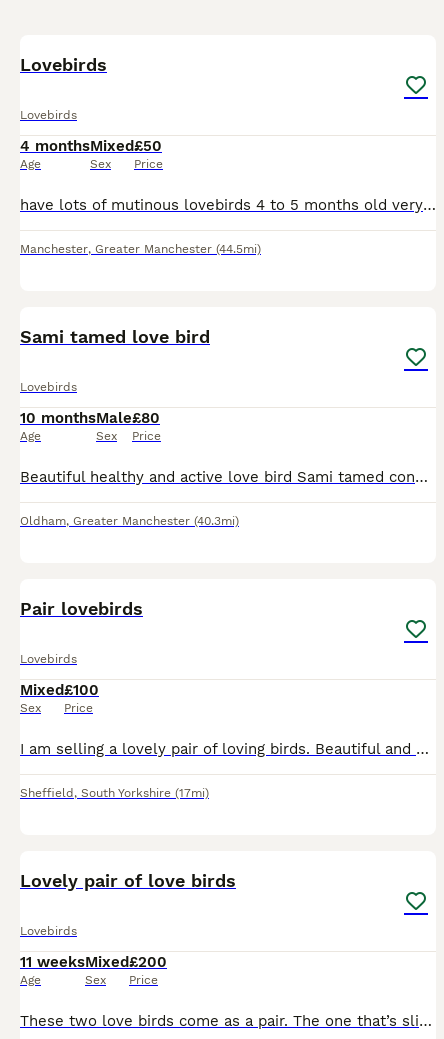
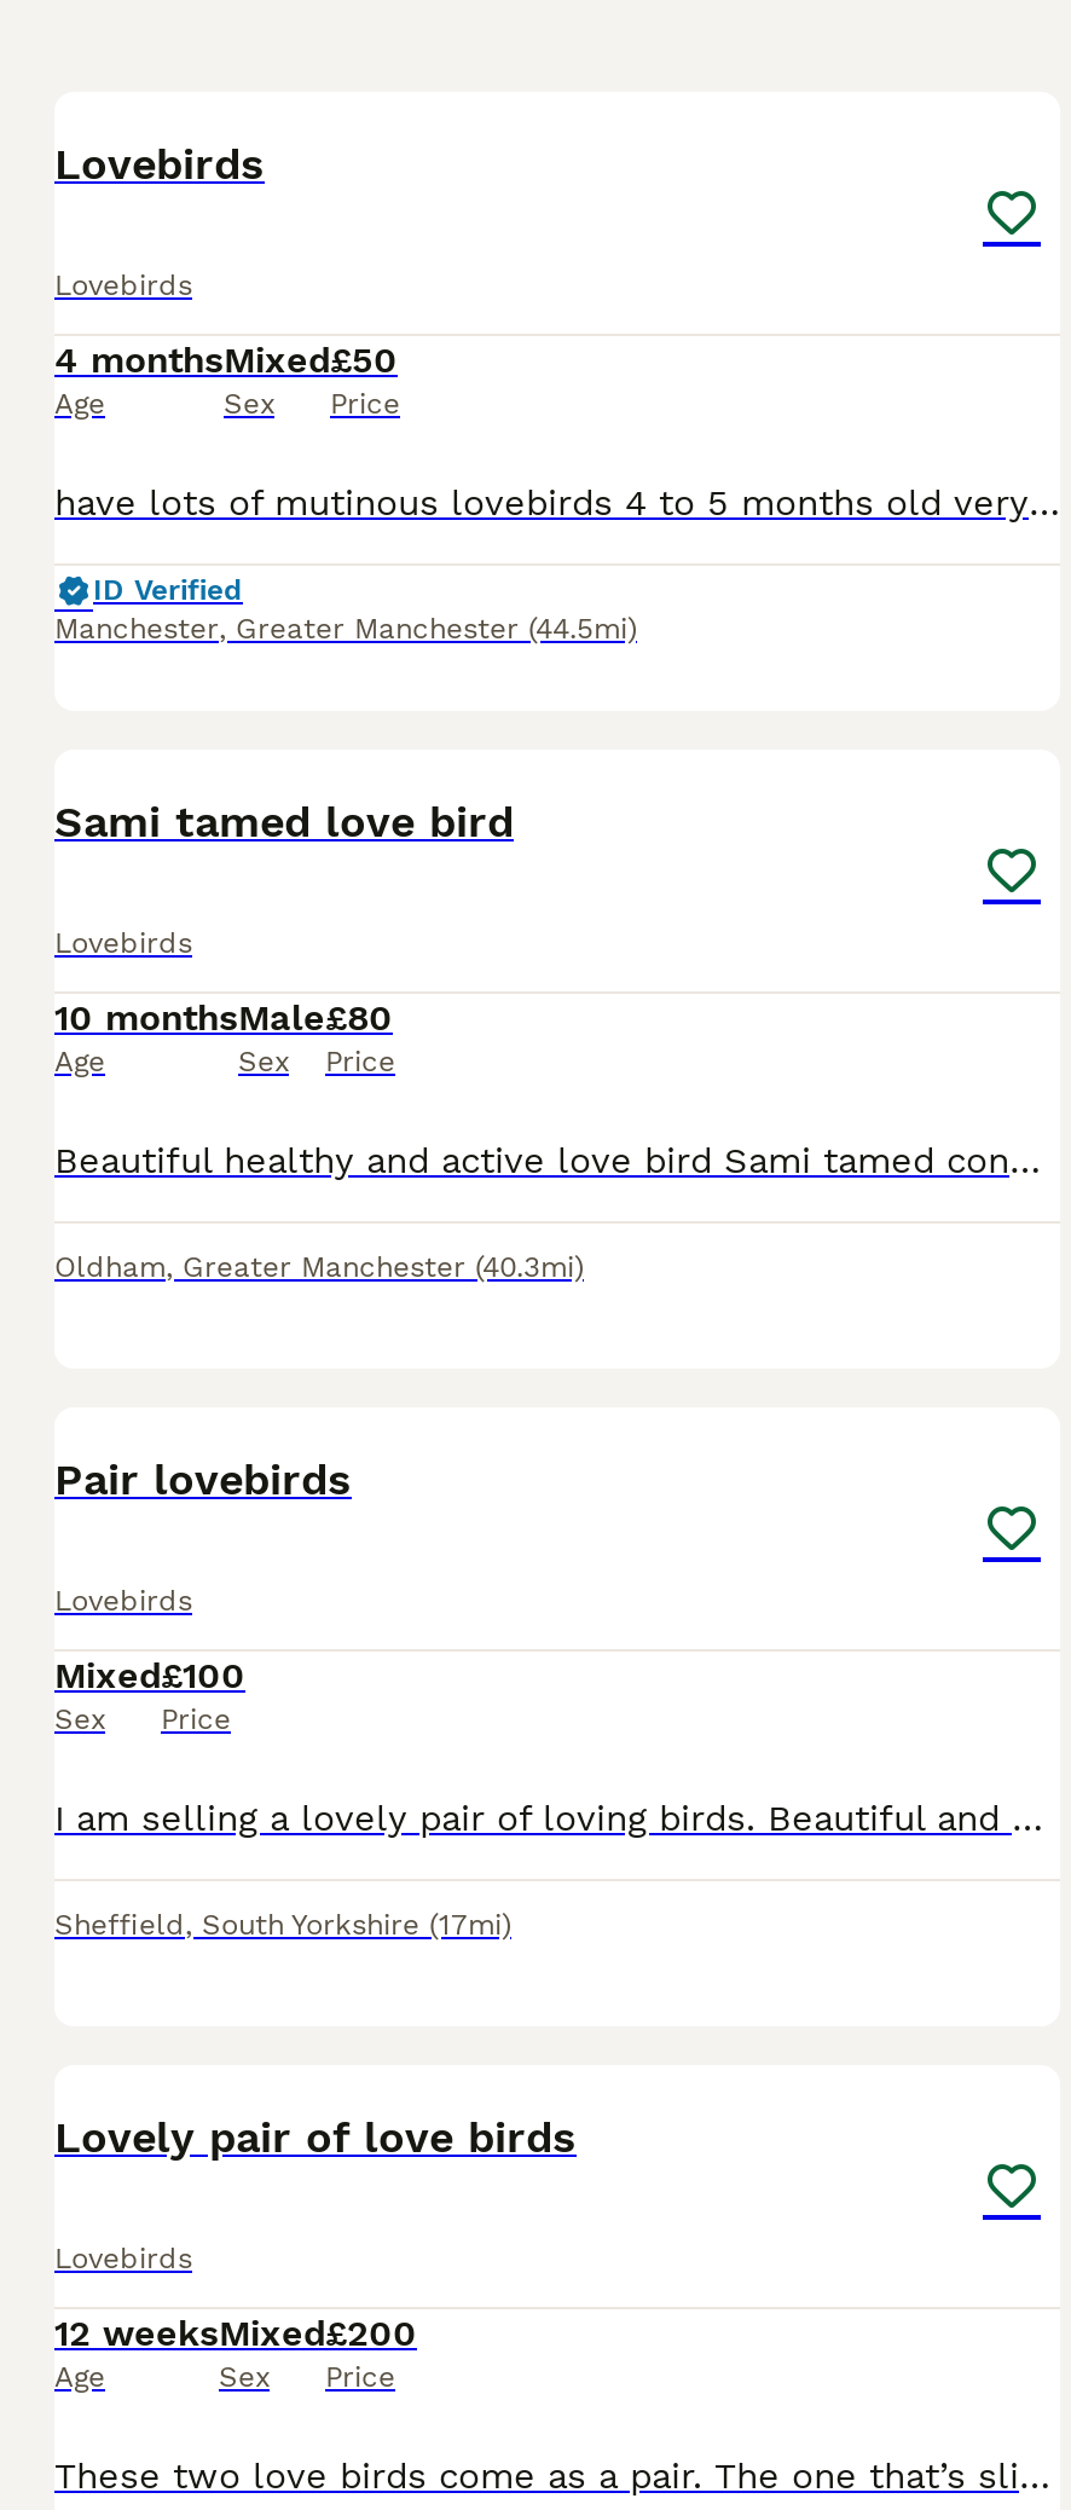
none -> [93,573,243,607] ID Verified
[20,953,167,971] 11 weeks Mixed £200 -> [54,2312,417,2355] 12 weeks Mixed £200

